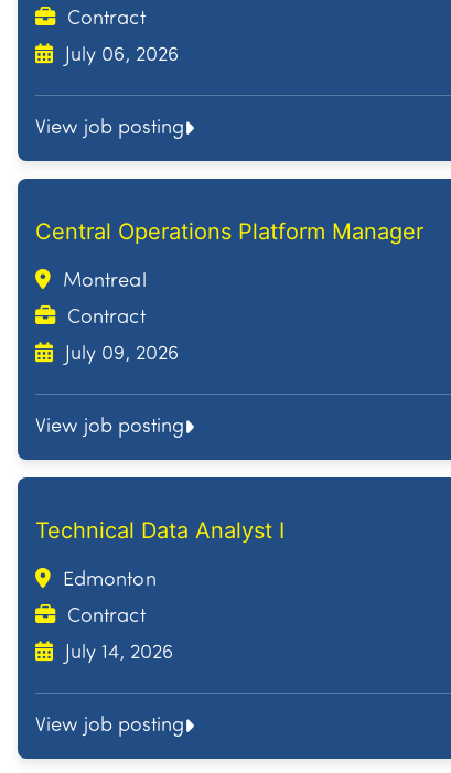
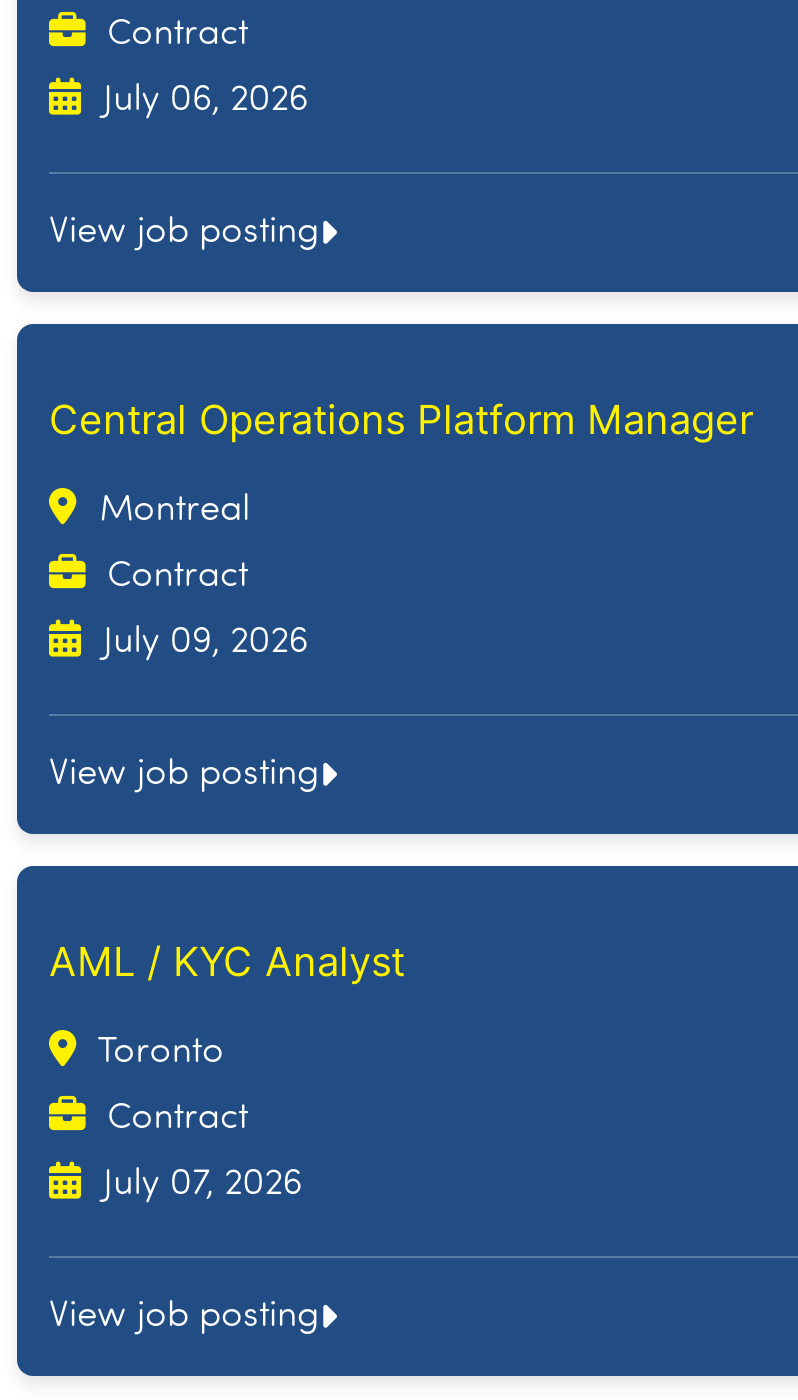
[35,517,284,544] Technical Data Analyst I -> [49,938,405,986] AML / KYC Analyst
[57,570,156,591] Edmonton -> [89,1034,224,1072] Toronto
[60,643,173,664] July 14, 2026 -> [93,1166,303,1204] July 07, 2026

